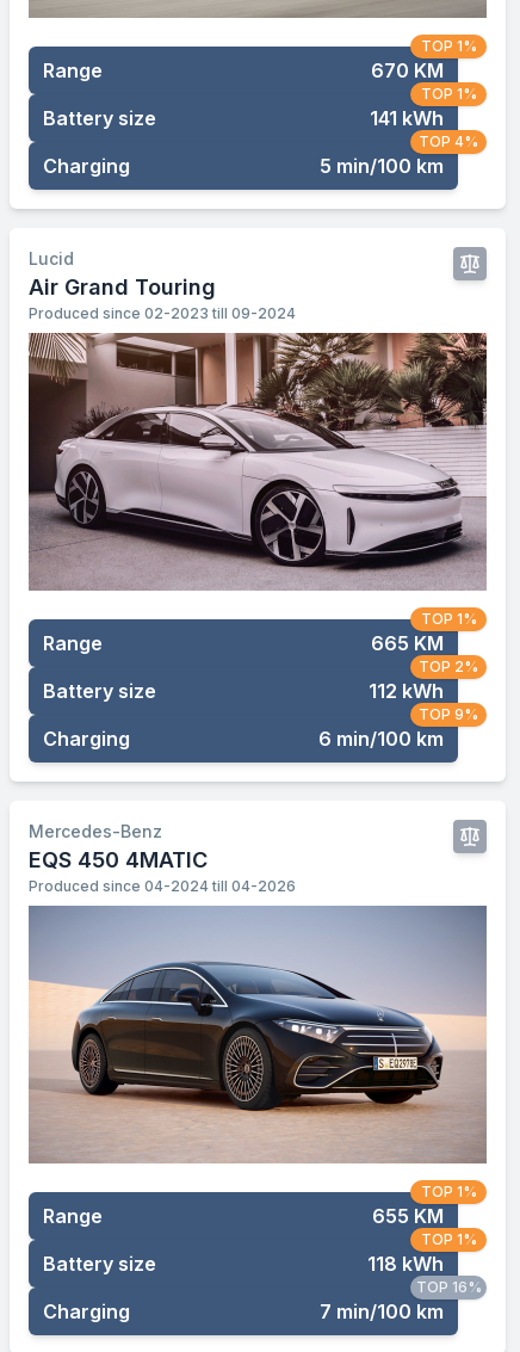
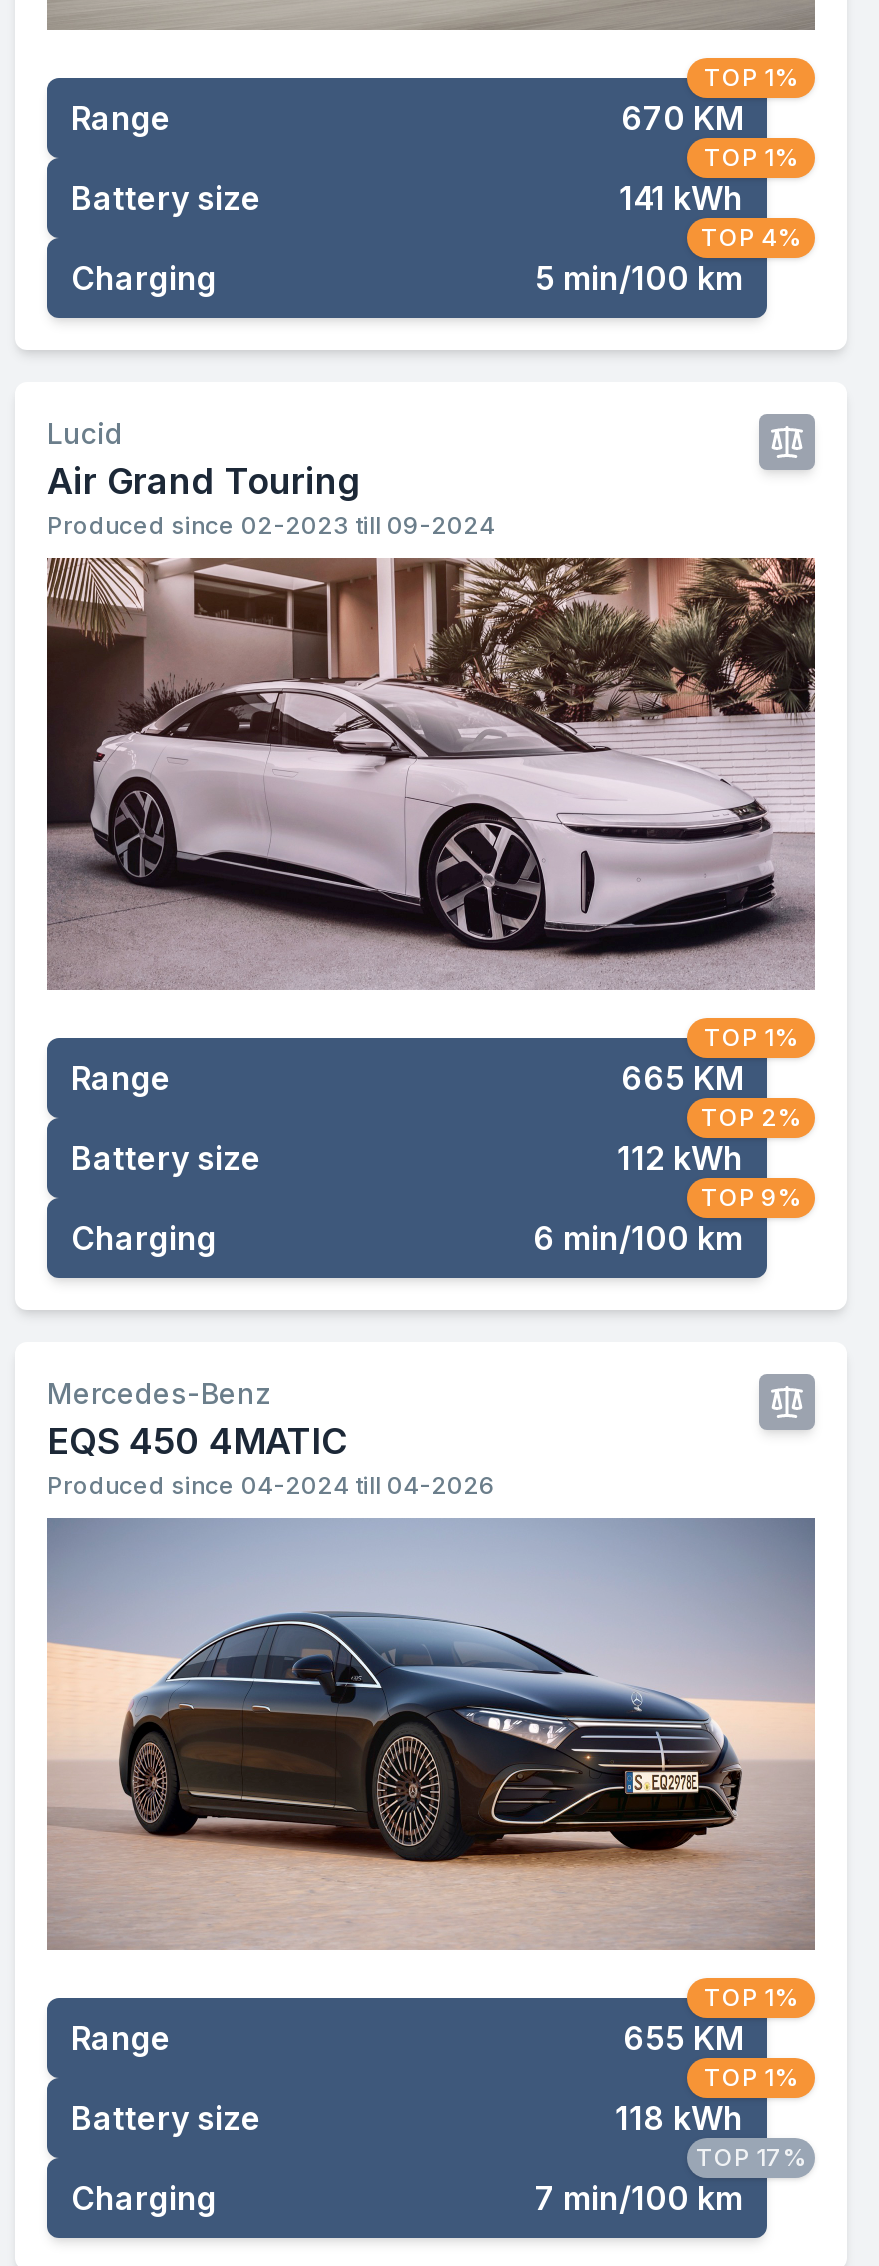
[416,1278,481,1296] TOP 16% -> [696,2142,806,2172] TOP 17%

